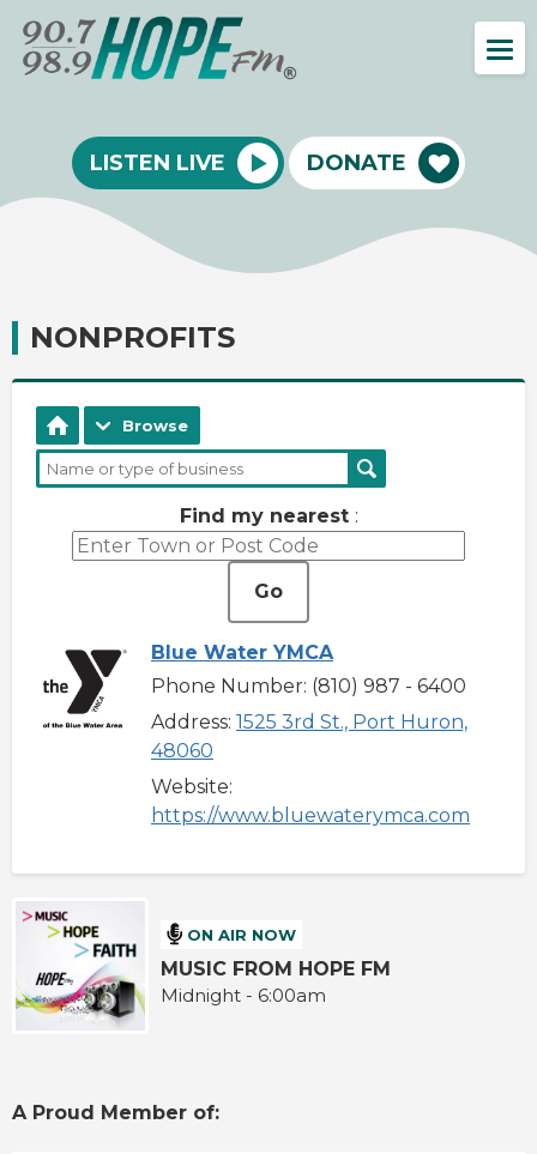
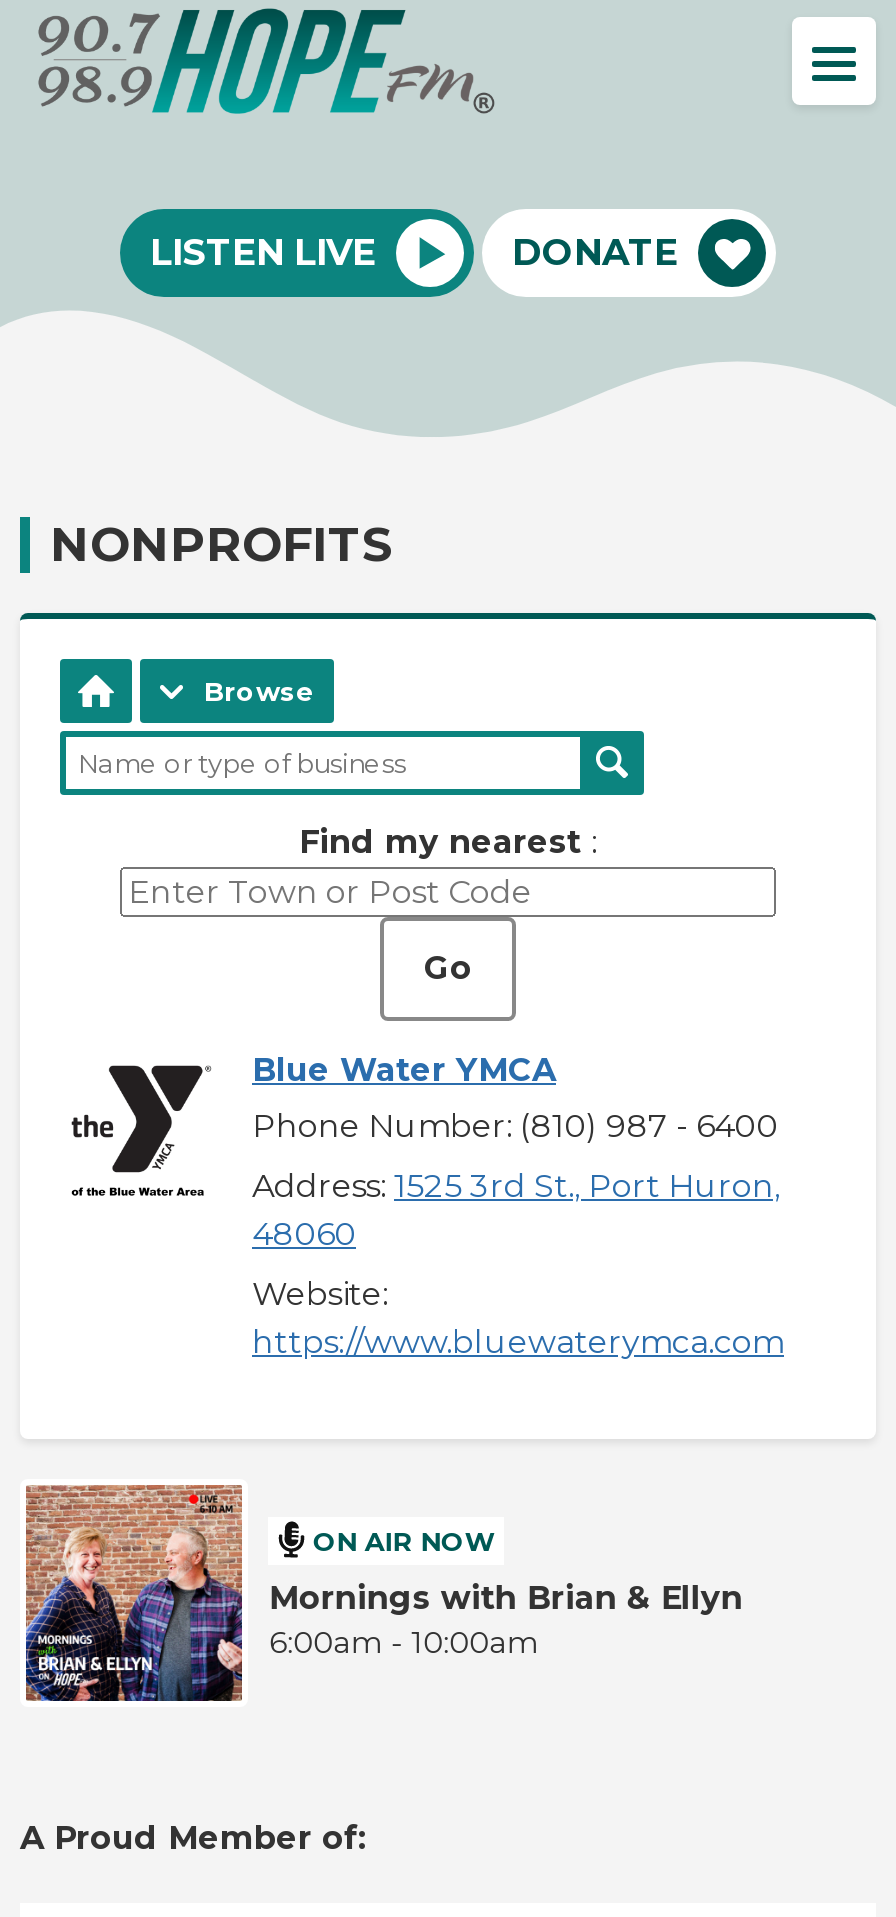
[14,901,391,1031] [image] | MUSIC FROM HOPE FM | Midnight - 6:00am -> [24,1483,743,1703] [image] | Mornings with Brian & Ellyn | 6:00am - 10:00am

